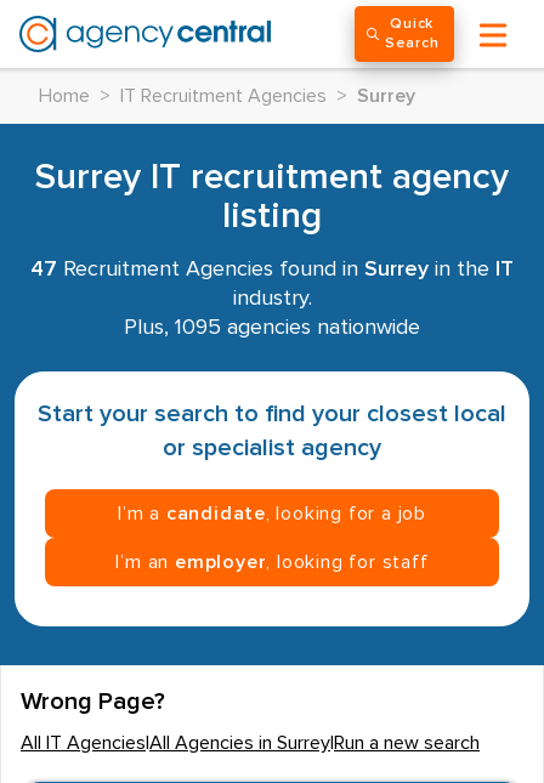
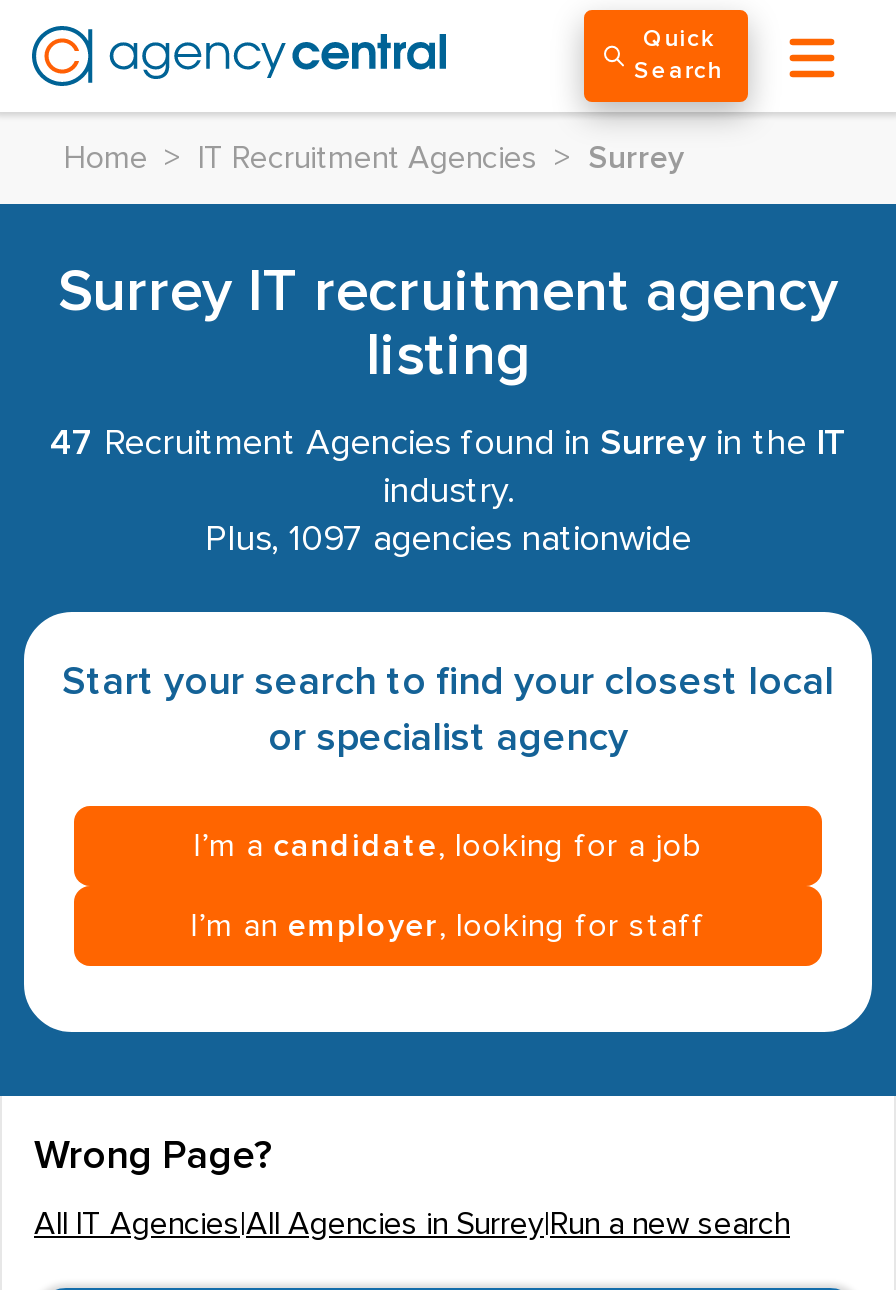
[124,317,420,339] Plus, 1095 agencies nationwide -> [205,522,691,558] Plus, 1097 agencies nationwide

